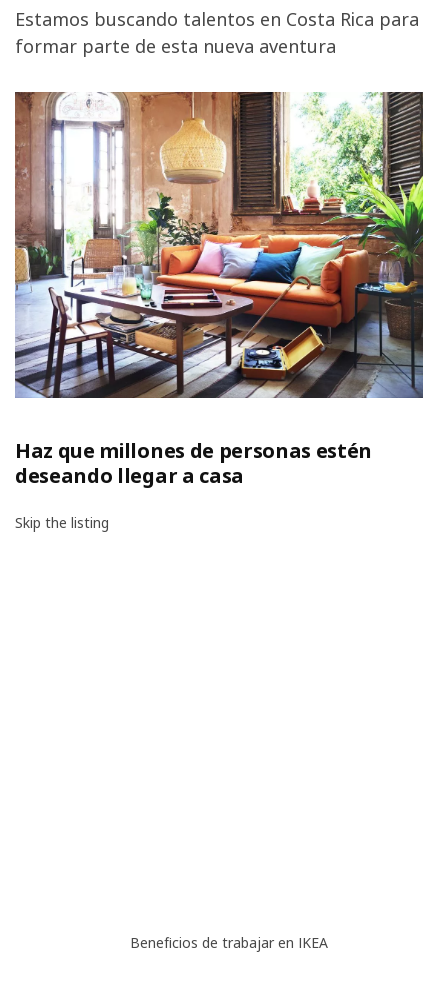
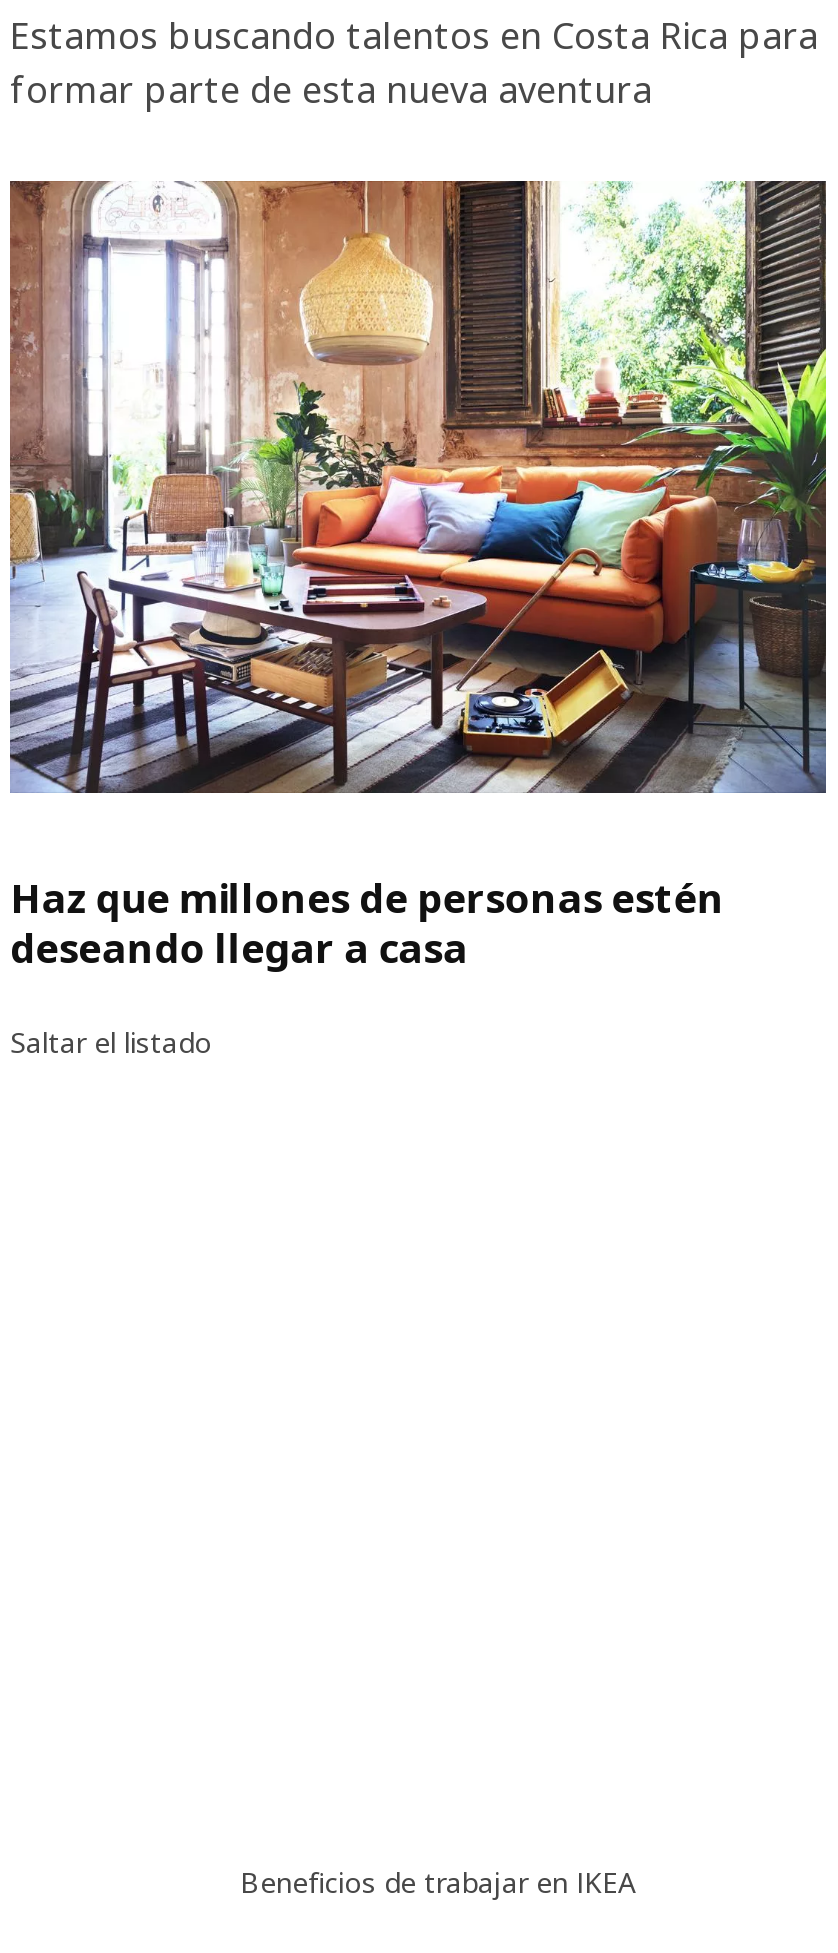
[15,513,109,532] Skip the listing -> [10,1024,212,1062] Saltar el listado

